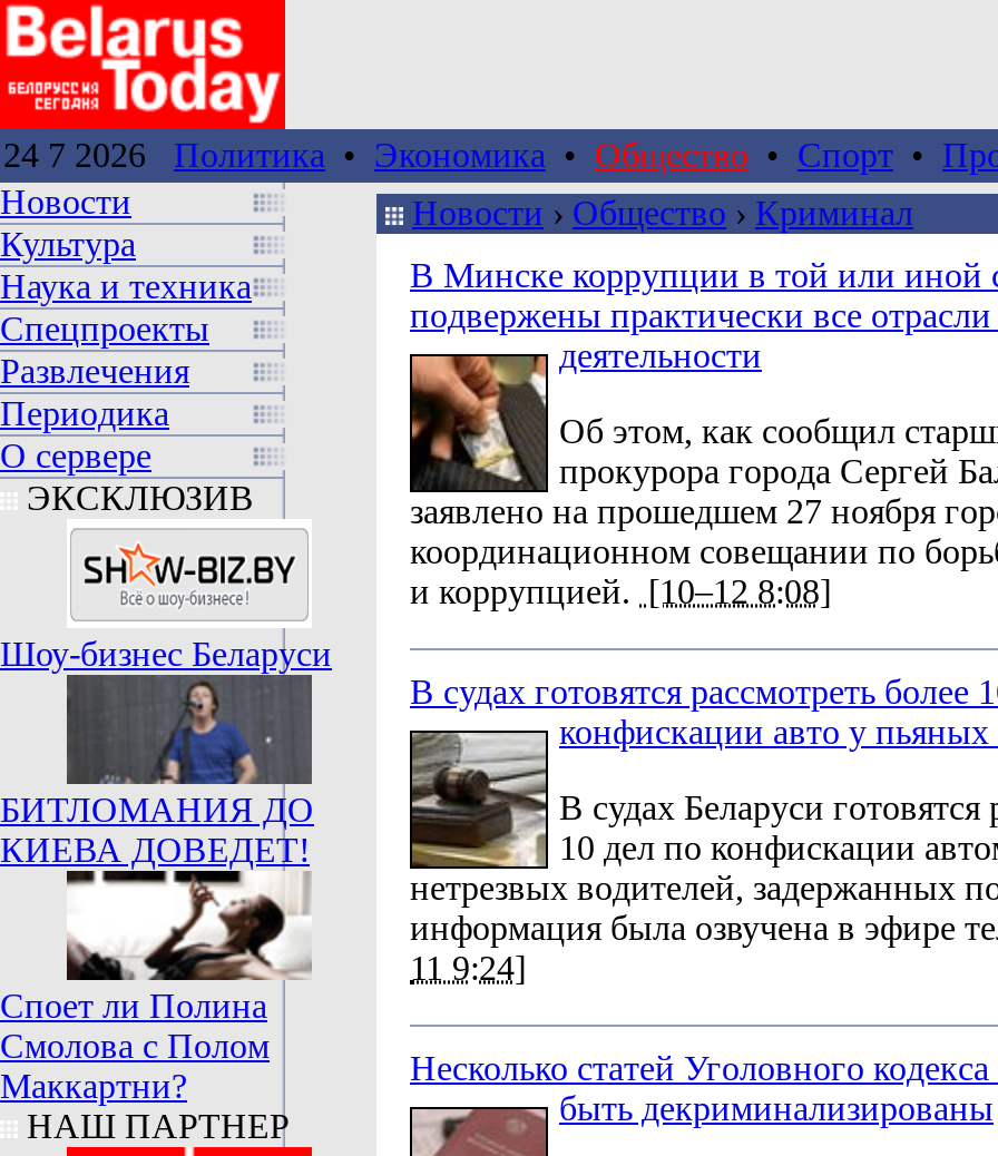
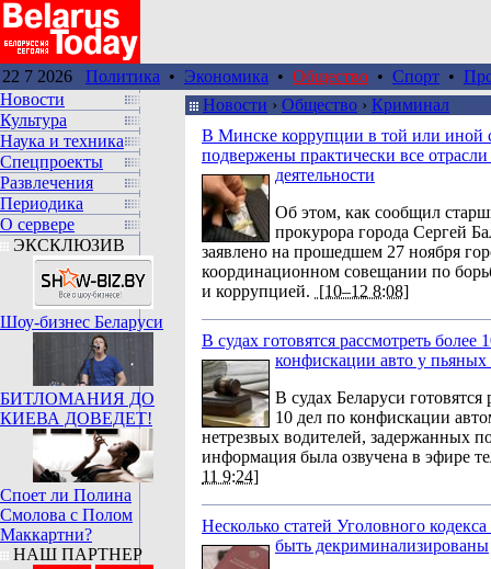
[3,136,146,174] 24 7 2026 -> [2,67,72,86] 22 7 2026

